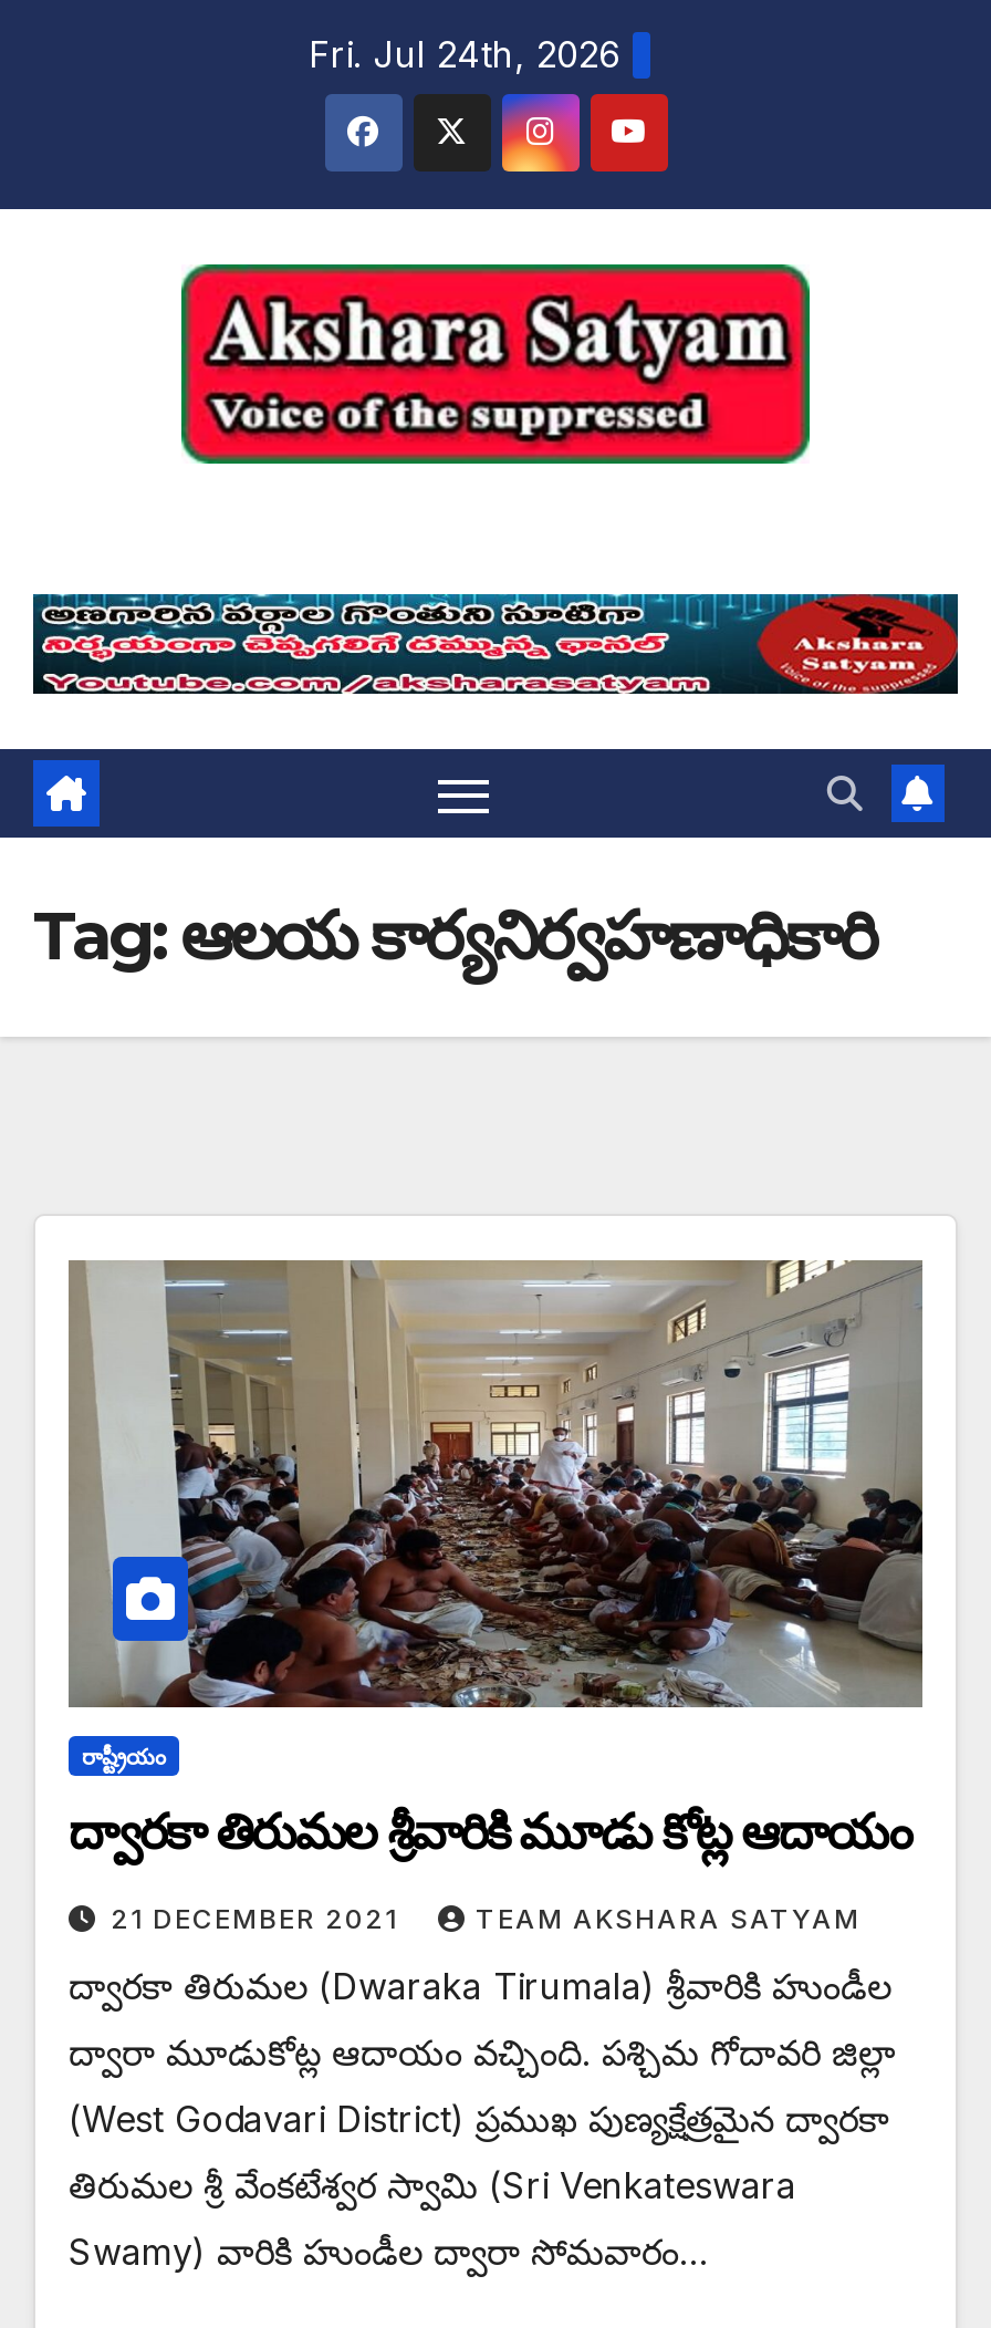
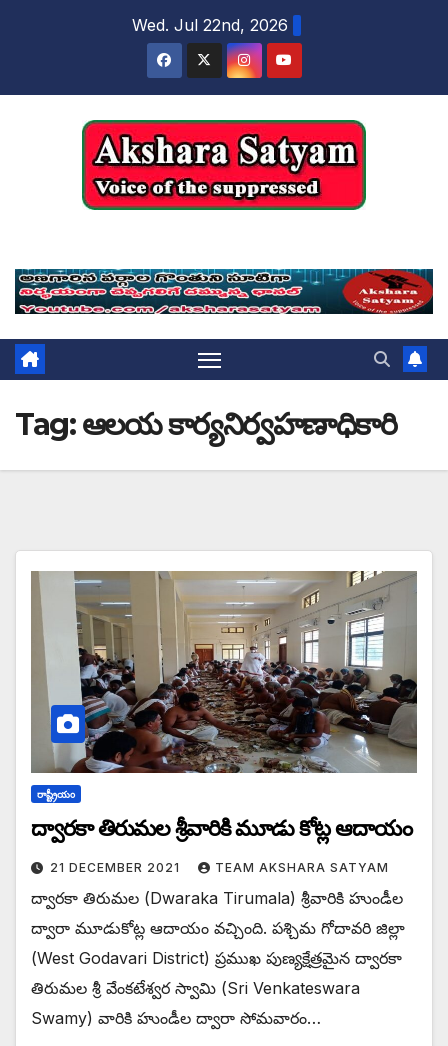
[309,32,620,76] Fri. Jul 24th, 2026 -> [132,15,288,35] Wed. Jul 22nd, 2026

